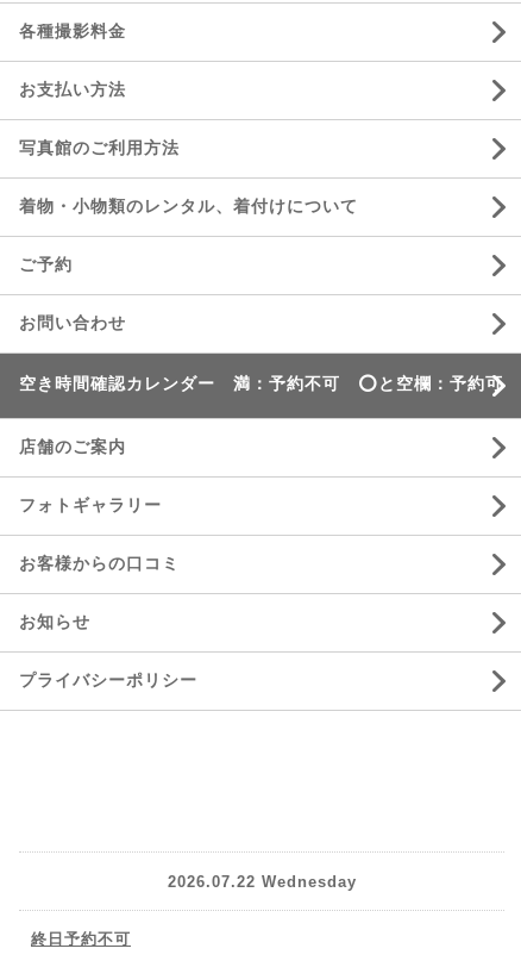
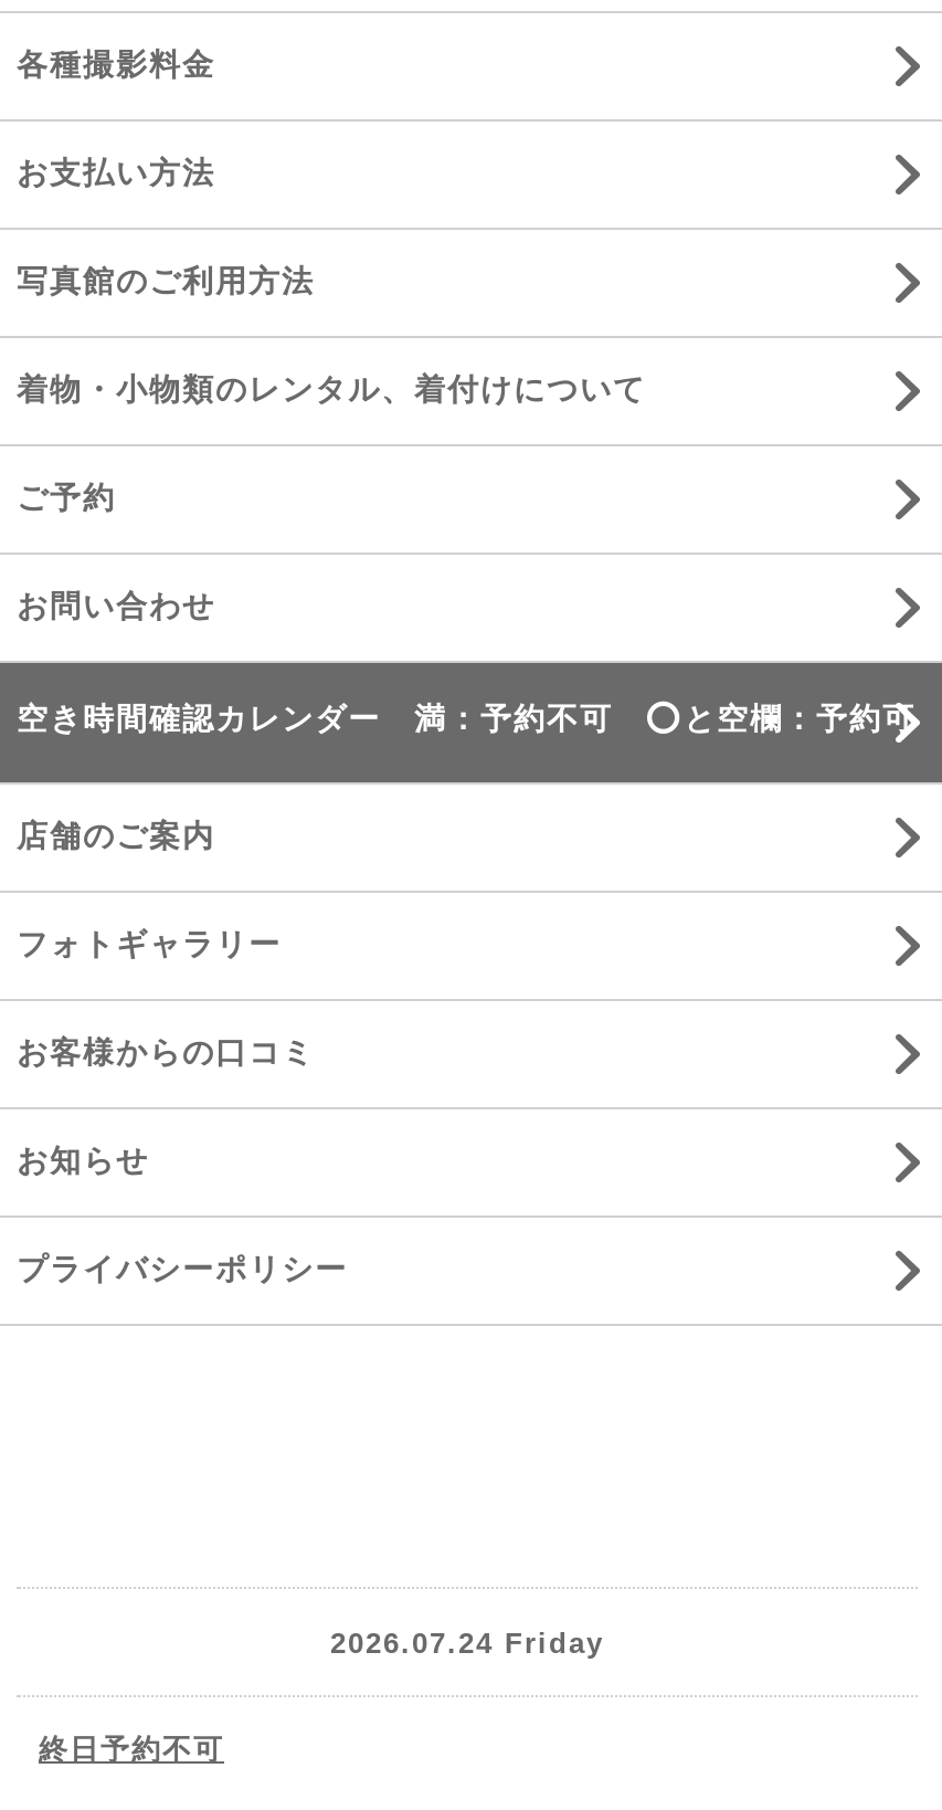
[167,872,356,890] 2026.07.22 Wednesday -> [330,1625,604,1659] 2026.07.24 Friday

